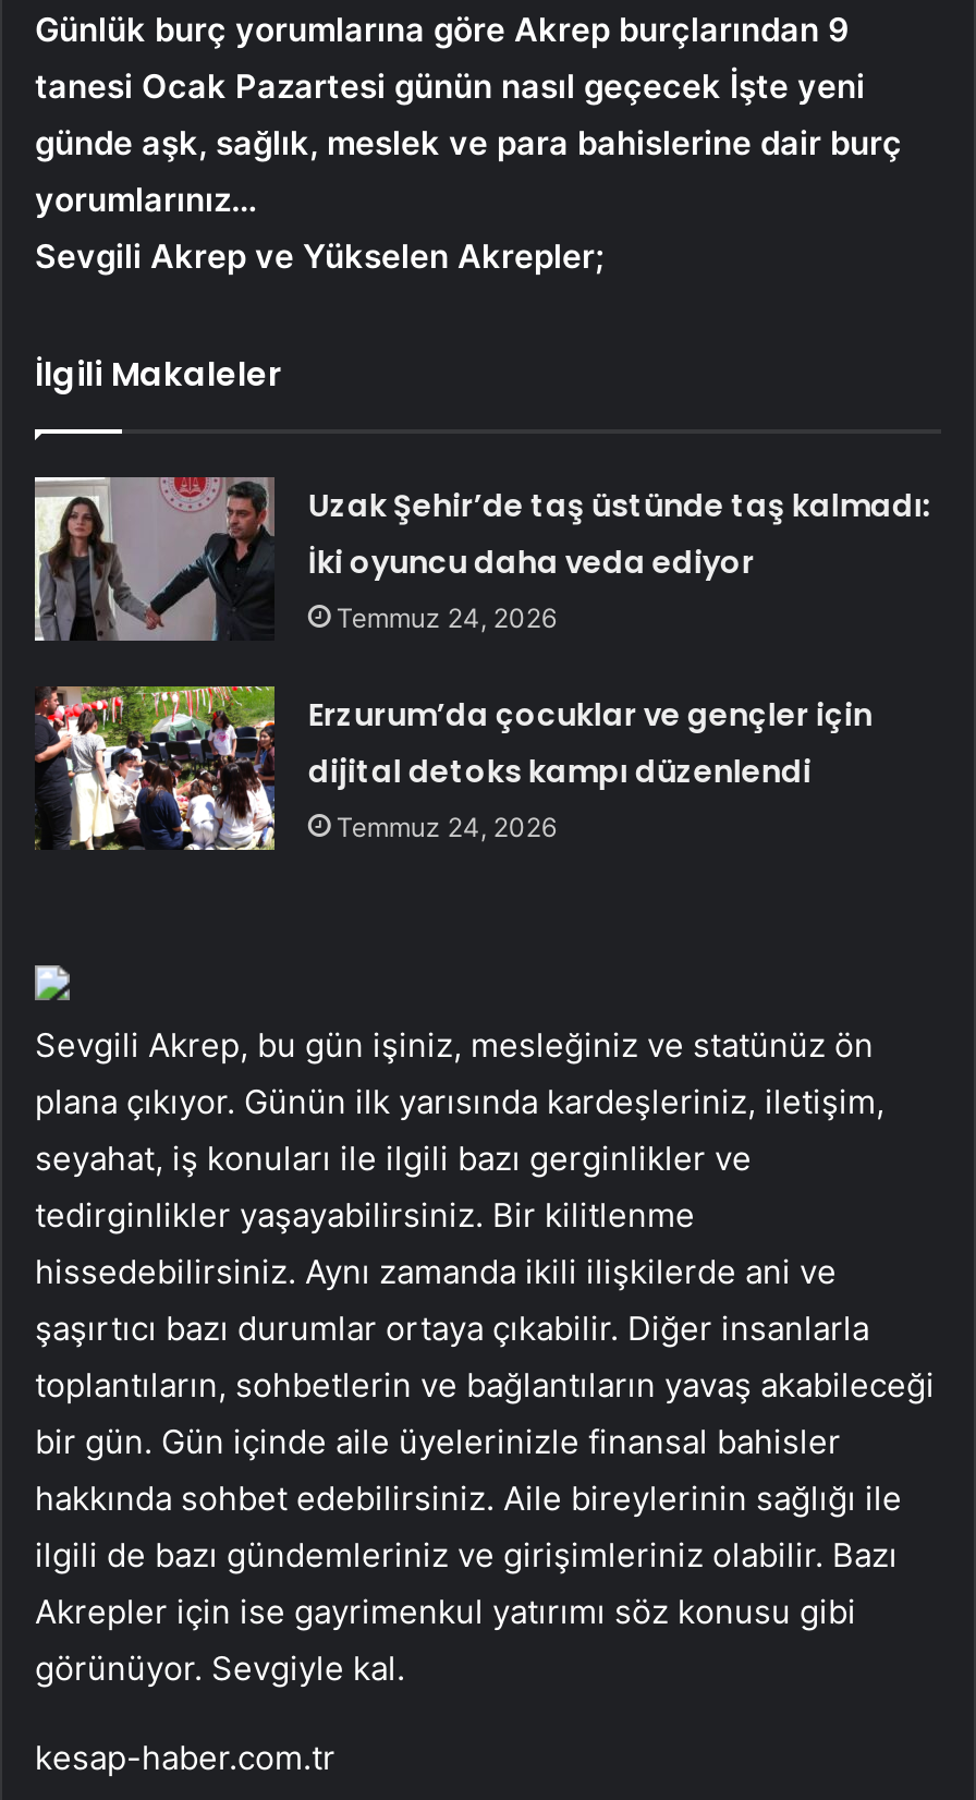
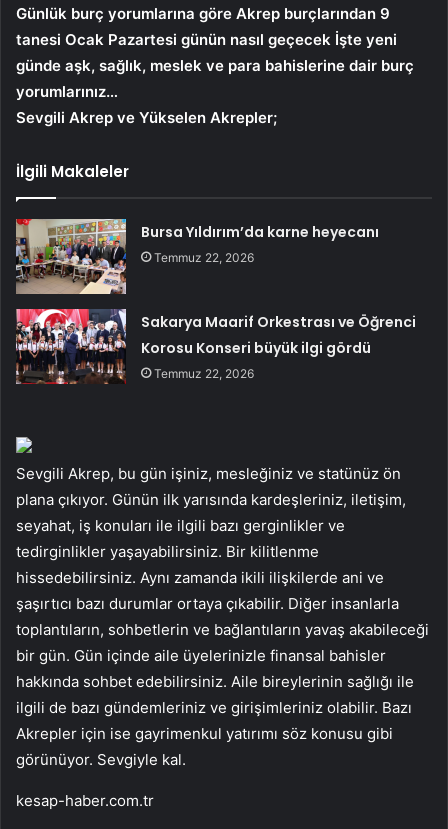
[33,475,931,643] [image] | Uzak Şehir’de taş üstünde taş kalmadı: | İki oyuncu daha veda ediyor | Temmuz 24, 2026 -> [15,218,379,295] [image] | Bursa Yıldırım’da karne heyecanı | Temmuz 22, 2026
[35,684,872,852] [image] | Erzurum’da çocuklar ve gençler için | dijital detoks kampı düzenlendi | Temmuz 24, 2026 -> [15,308,416,385] [image] | Sakarya Maarif Orkestrası ve Öğrenci | Korosu Konseri büyük ilgi gördü | Temmuz 22, 2026

